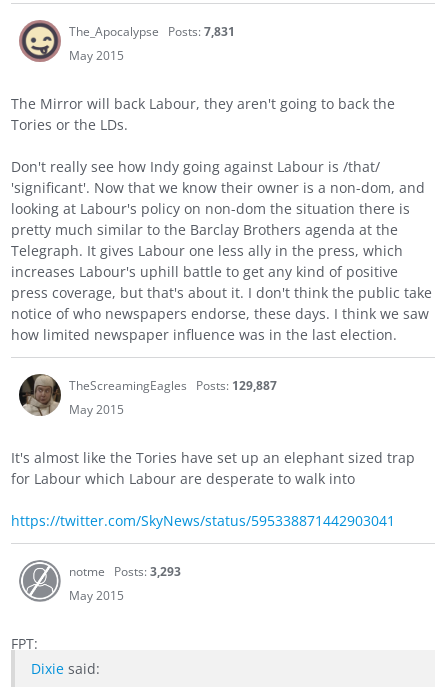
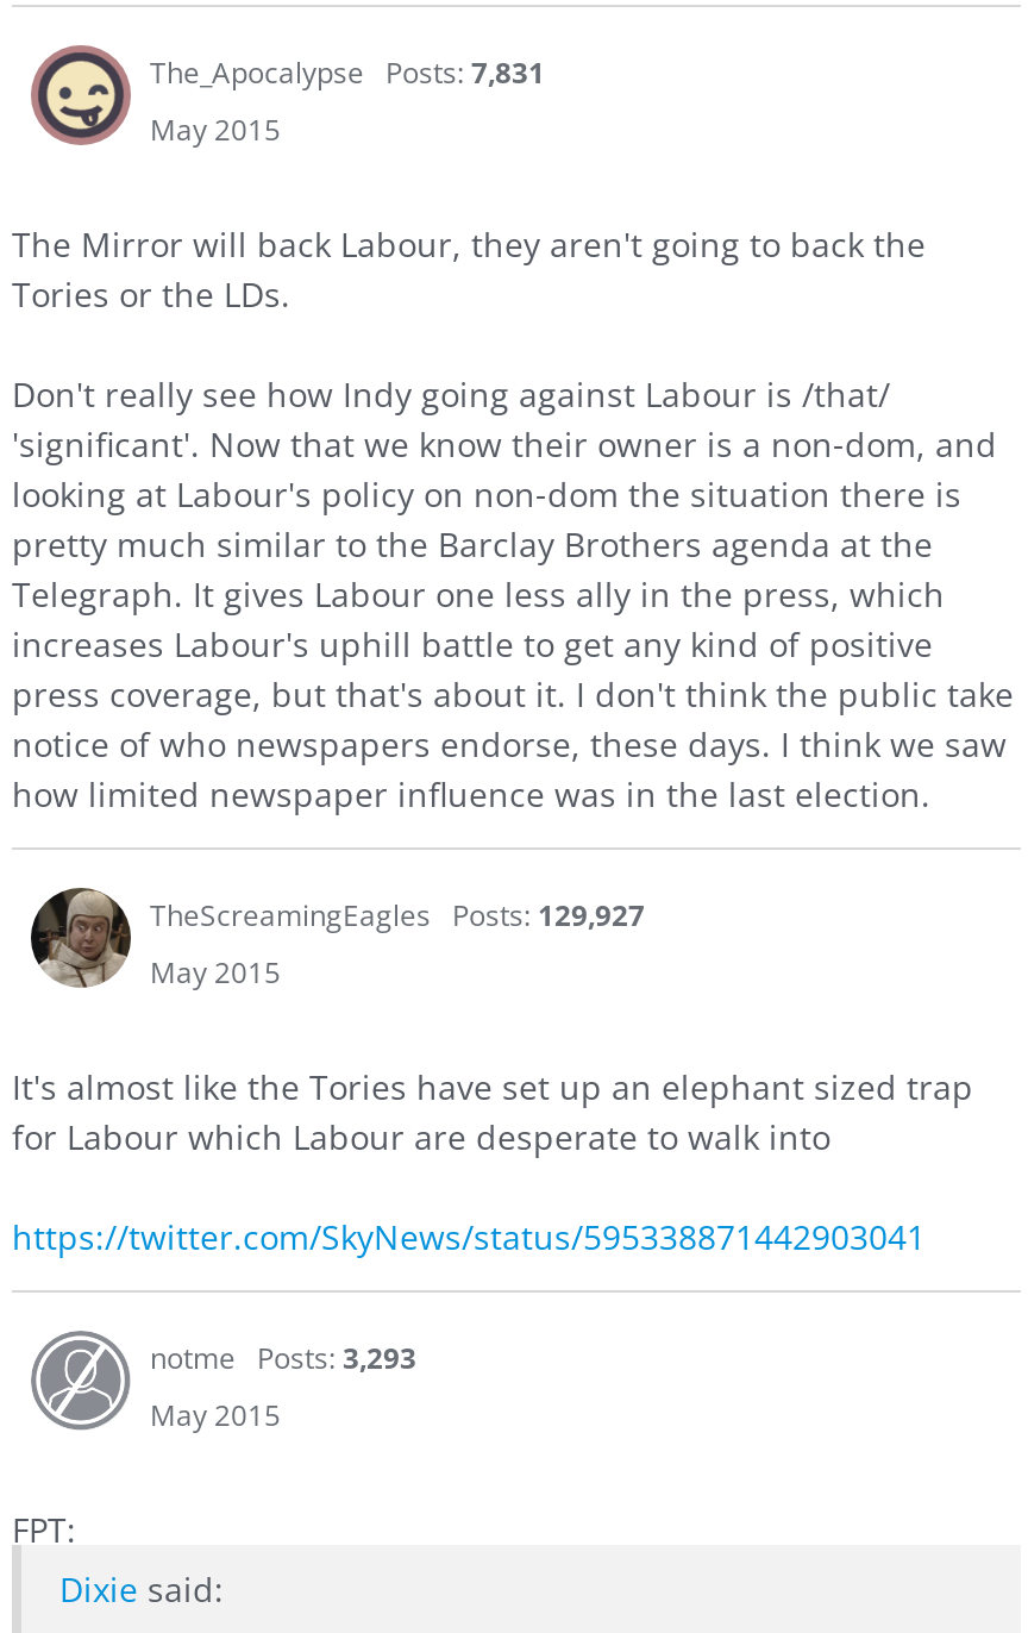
[69,376,277,393] TheScreamingEagles Posts: 129,887 -> [150,894,645,934] TheScreamingEagles Posts: 129,927

